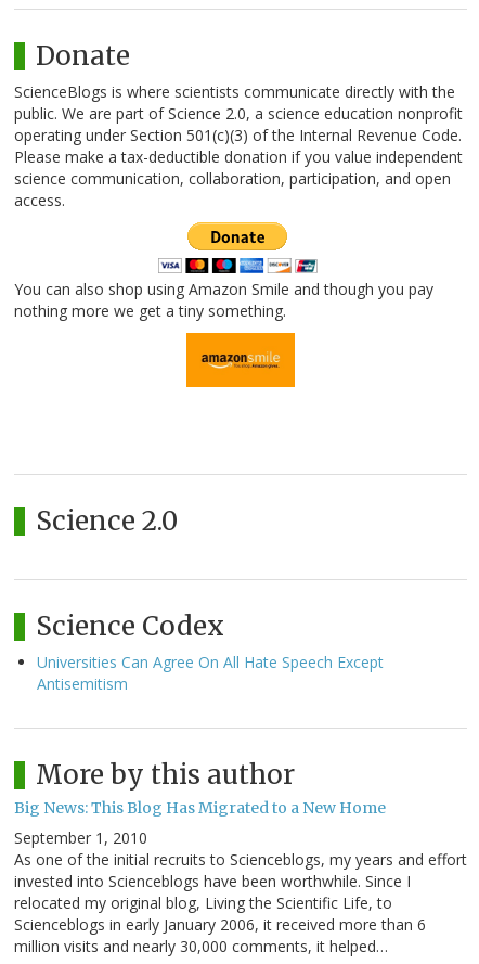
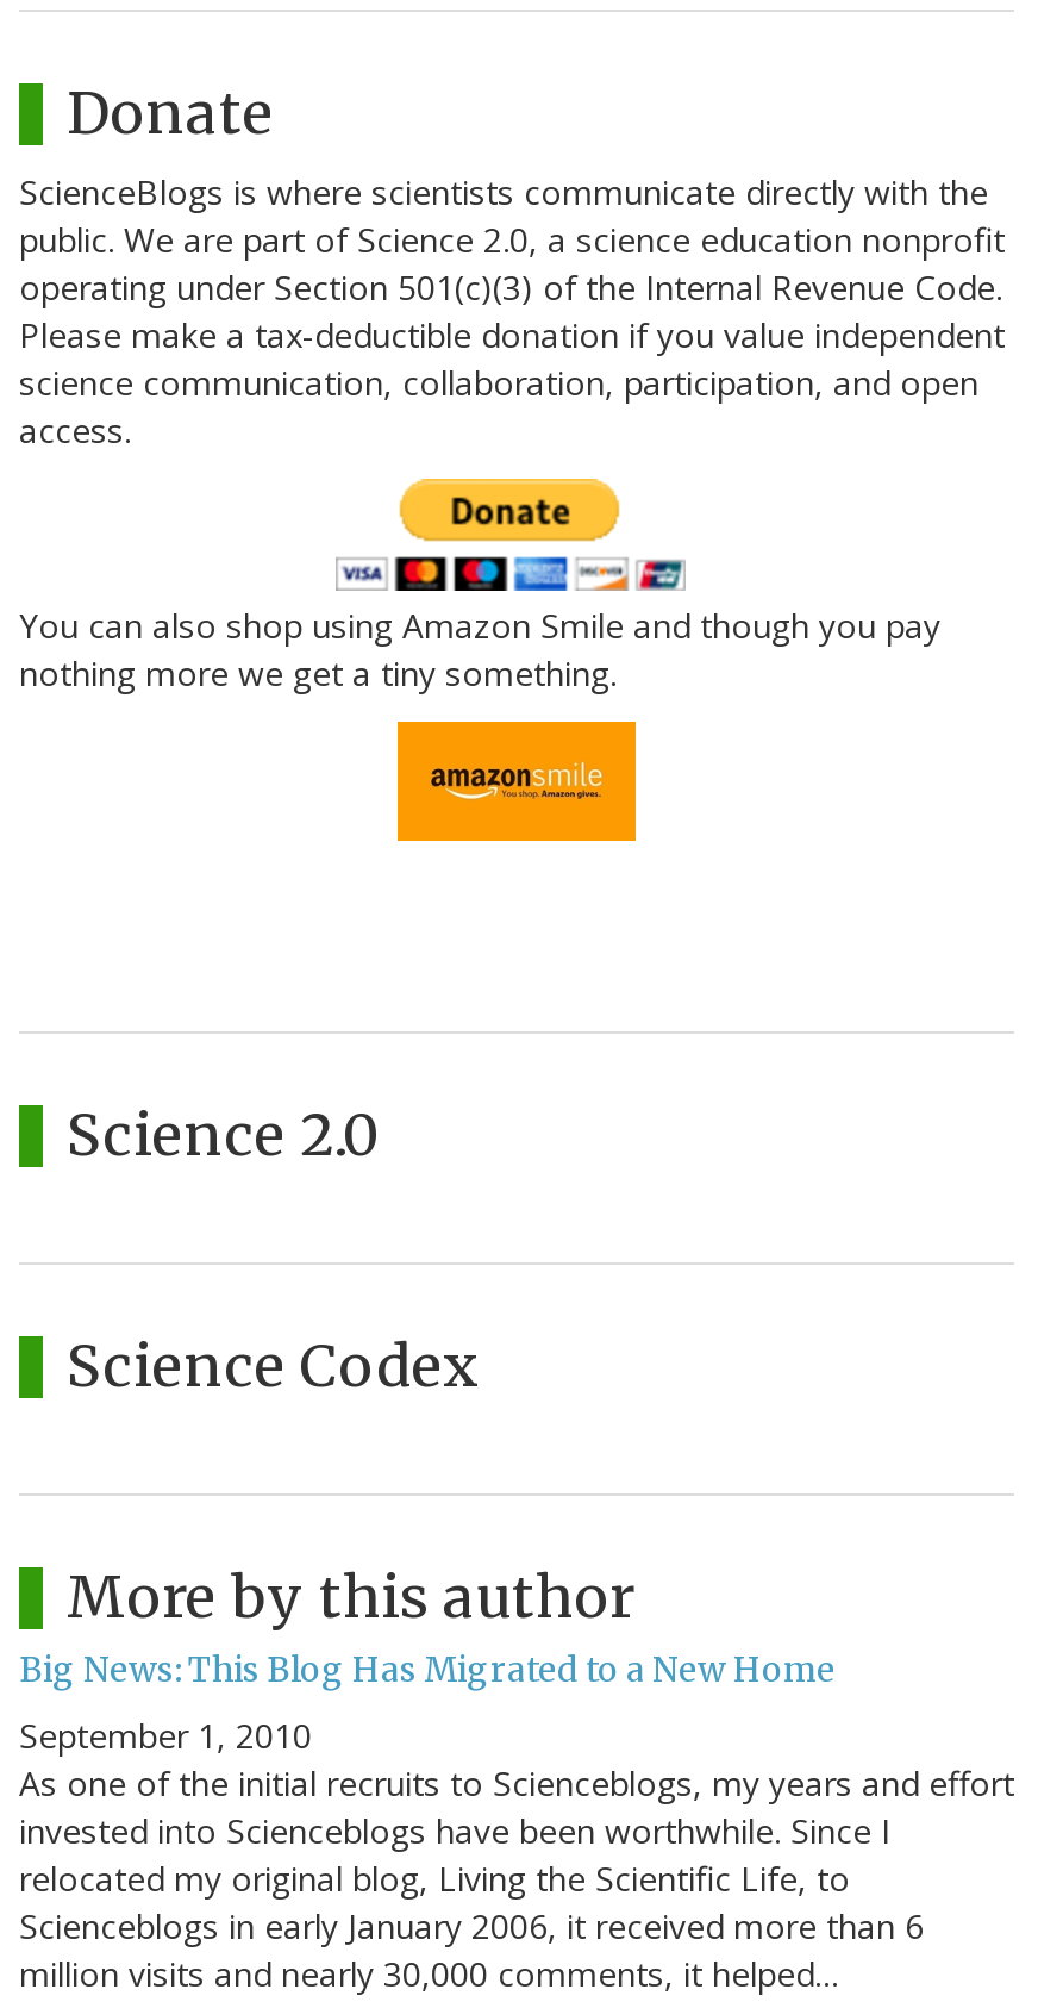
[37,652,384,694] Universities Can Agree On All Hate Speech Except | Antisemitism -> none

